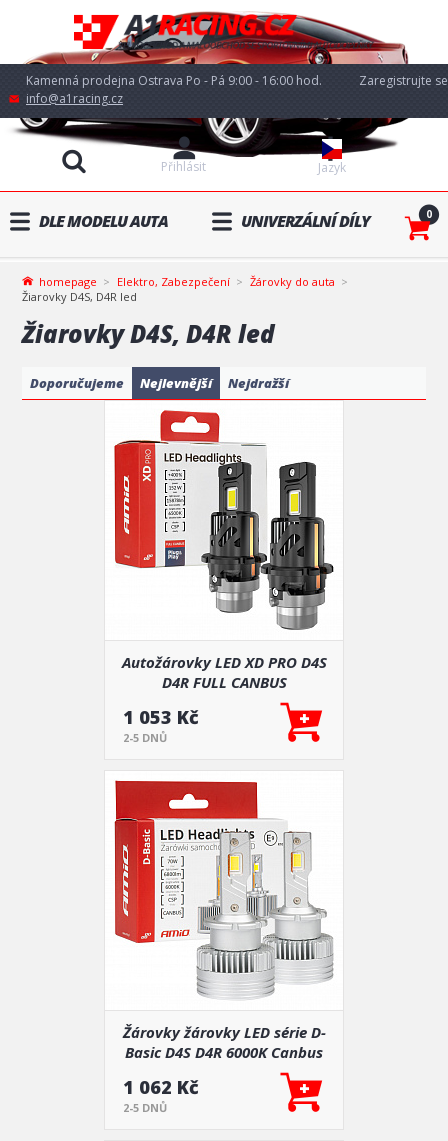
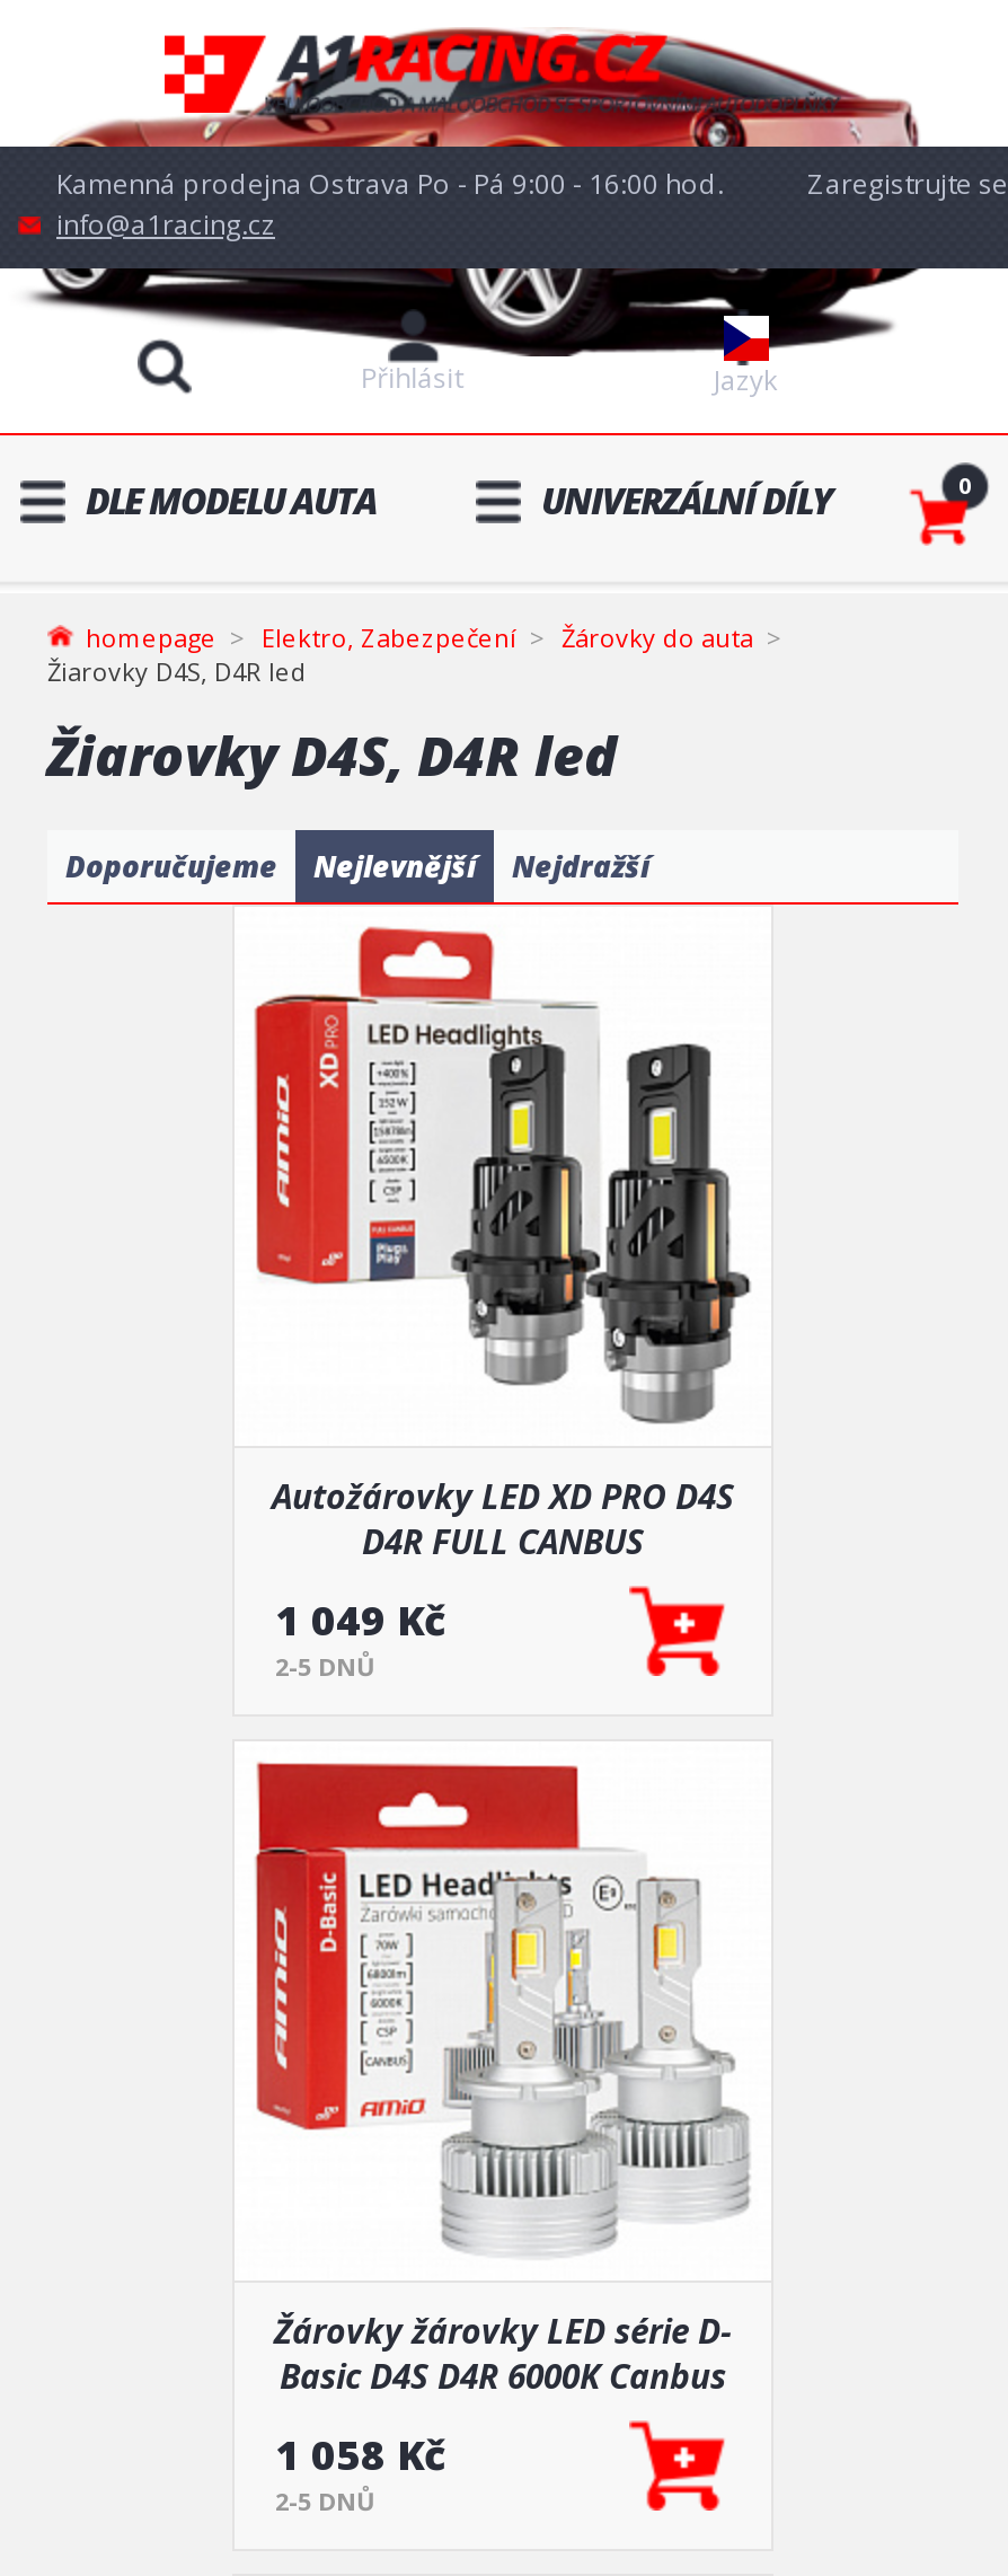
[123,705,199,729] 1 053 Kč -> [275,1593,446,1647] 1 049 Kč
[123,1075,199,1099] 1 062 Kč -> [275,2427,446,2481] 1 058 Kč

